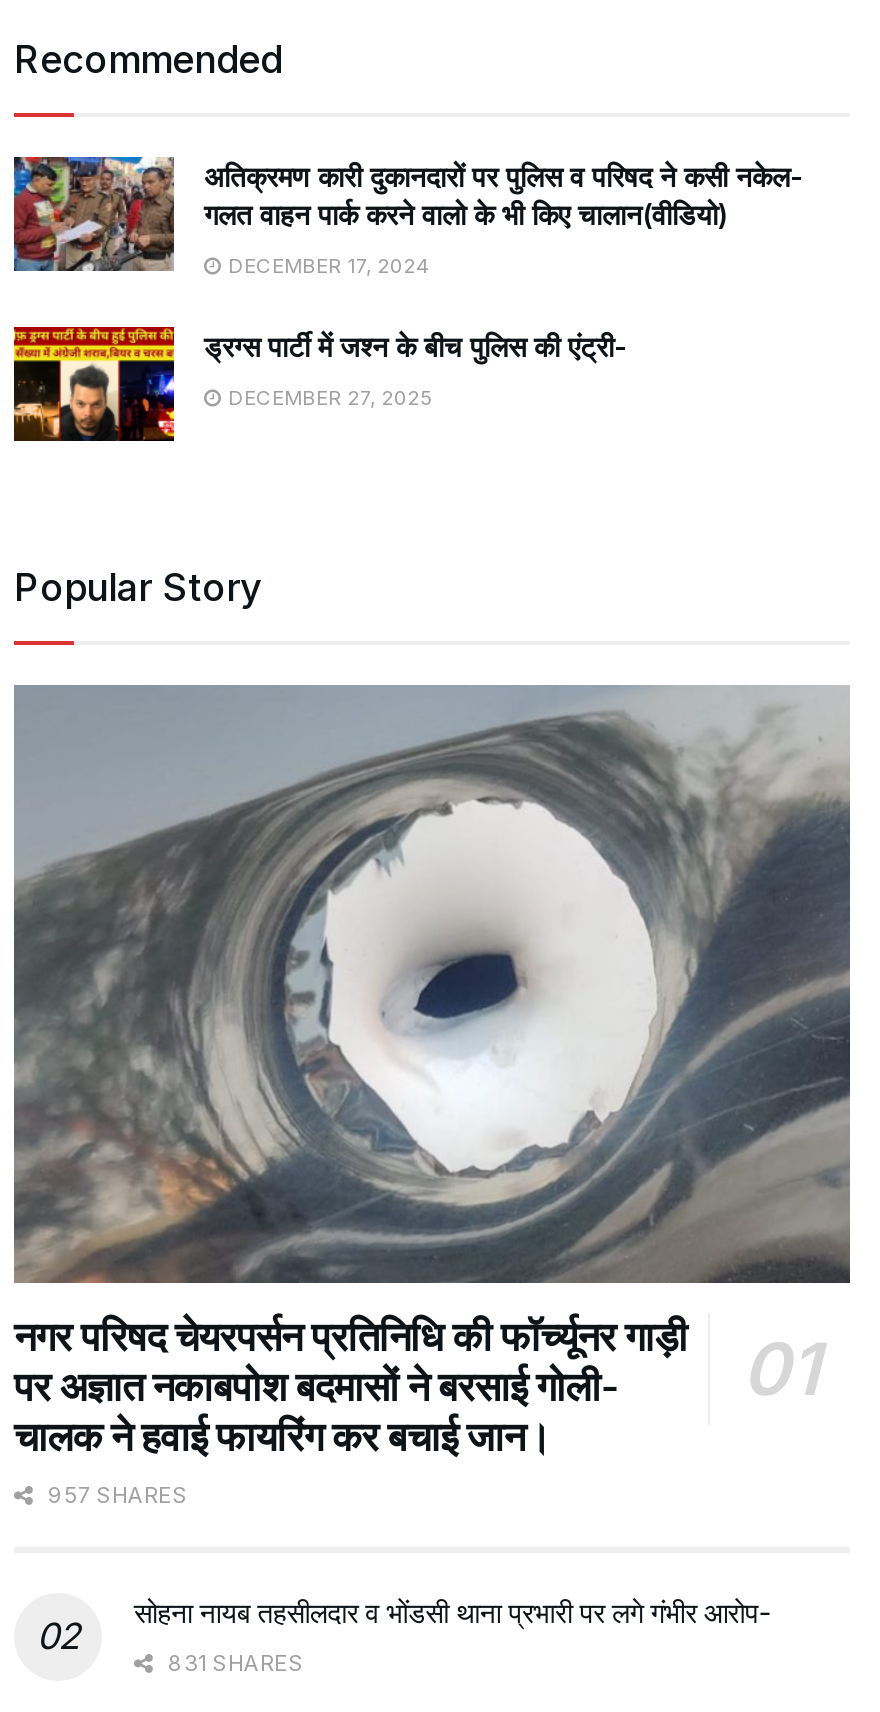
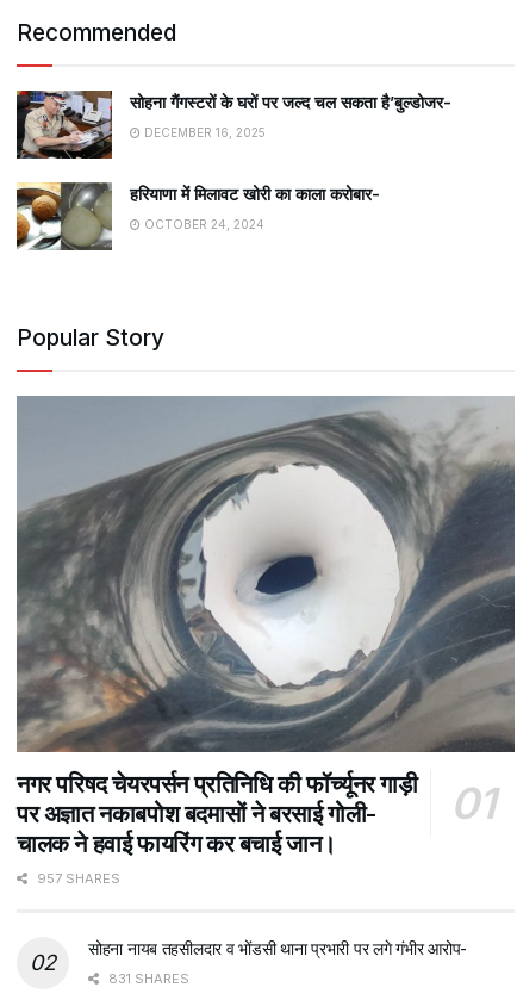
[12,155,804,273] [image] | अतिक्रमण कारी दुकानदारों पर पुलिस व परिषद ने कसी नकेल- | गलत वाहन पार्क करने वालो के भी किए चालान(वीडियो) -> [15,89,451,160] [image] | सोहना गैंगस्टरों के घरों पर जल्द चल सकता है’बुल्डोजर-
[222,253,430,277] DECEMBER 17, 2024 -> [141,125,266,139] DECEMBER 16, 2025
[12,325,628,443] [image] | ड्रग्स पार्टी में जश्न के बीच पुलिस की एंट्री- -> [15,181,380,251] [image] | हरियाणा में मिलावट खोरी का काला करोबार-
[222,385,432,409] DECEMBER 27, 2025 -> [141,217,264,231] OCTOBER 24, 2024

